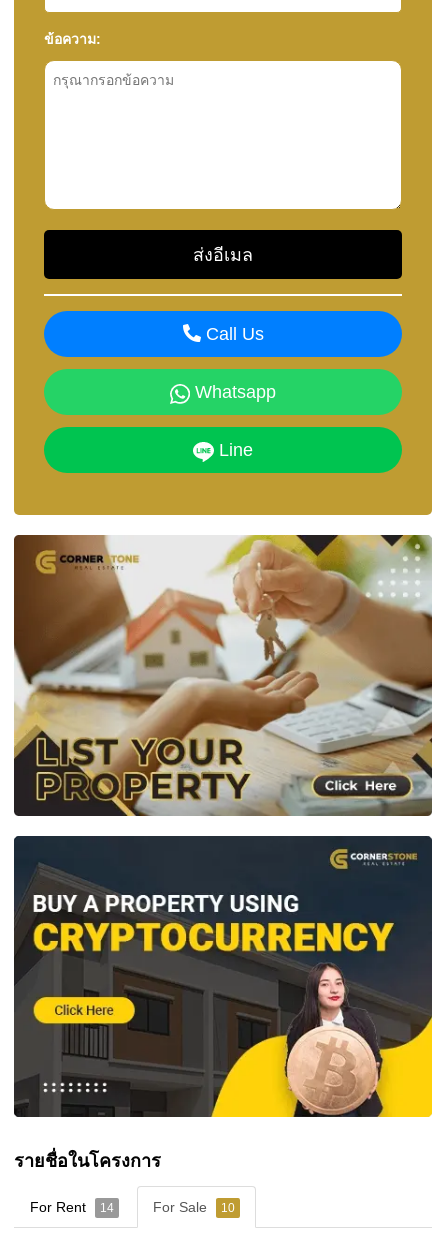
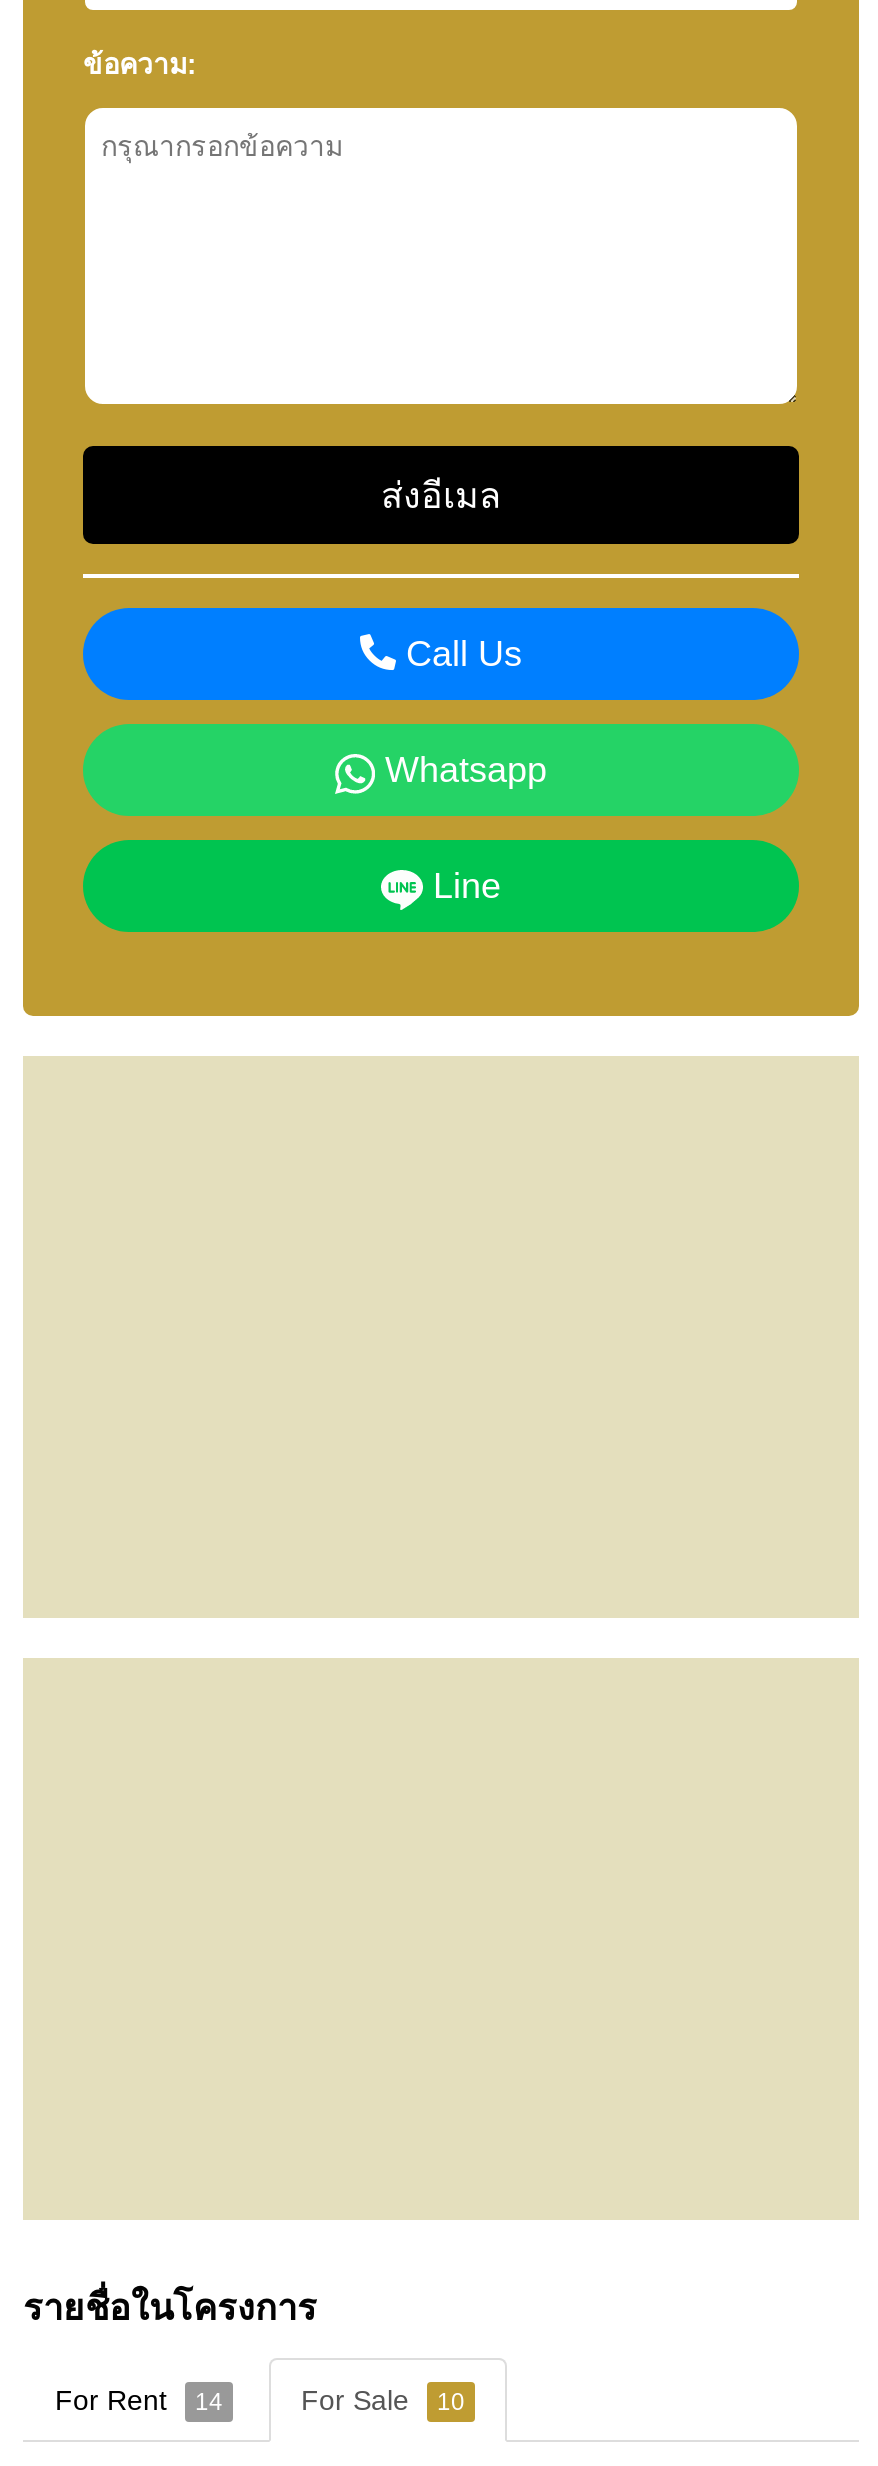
[13,534,433,817] [image] -> none
[13,835,433,1118] [image] -> none

